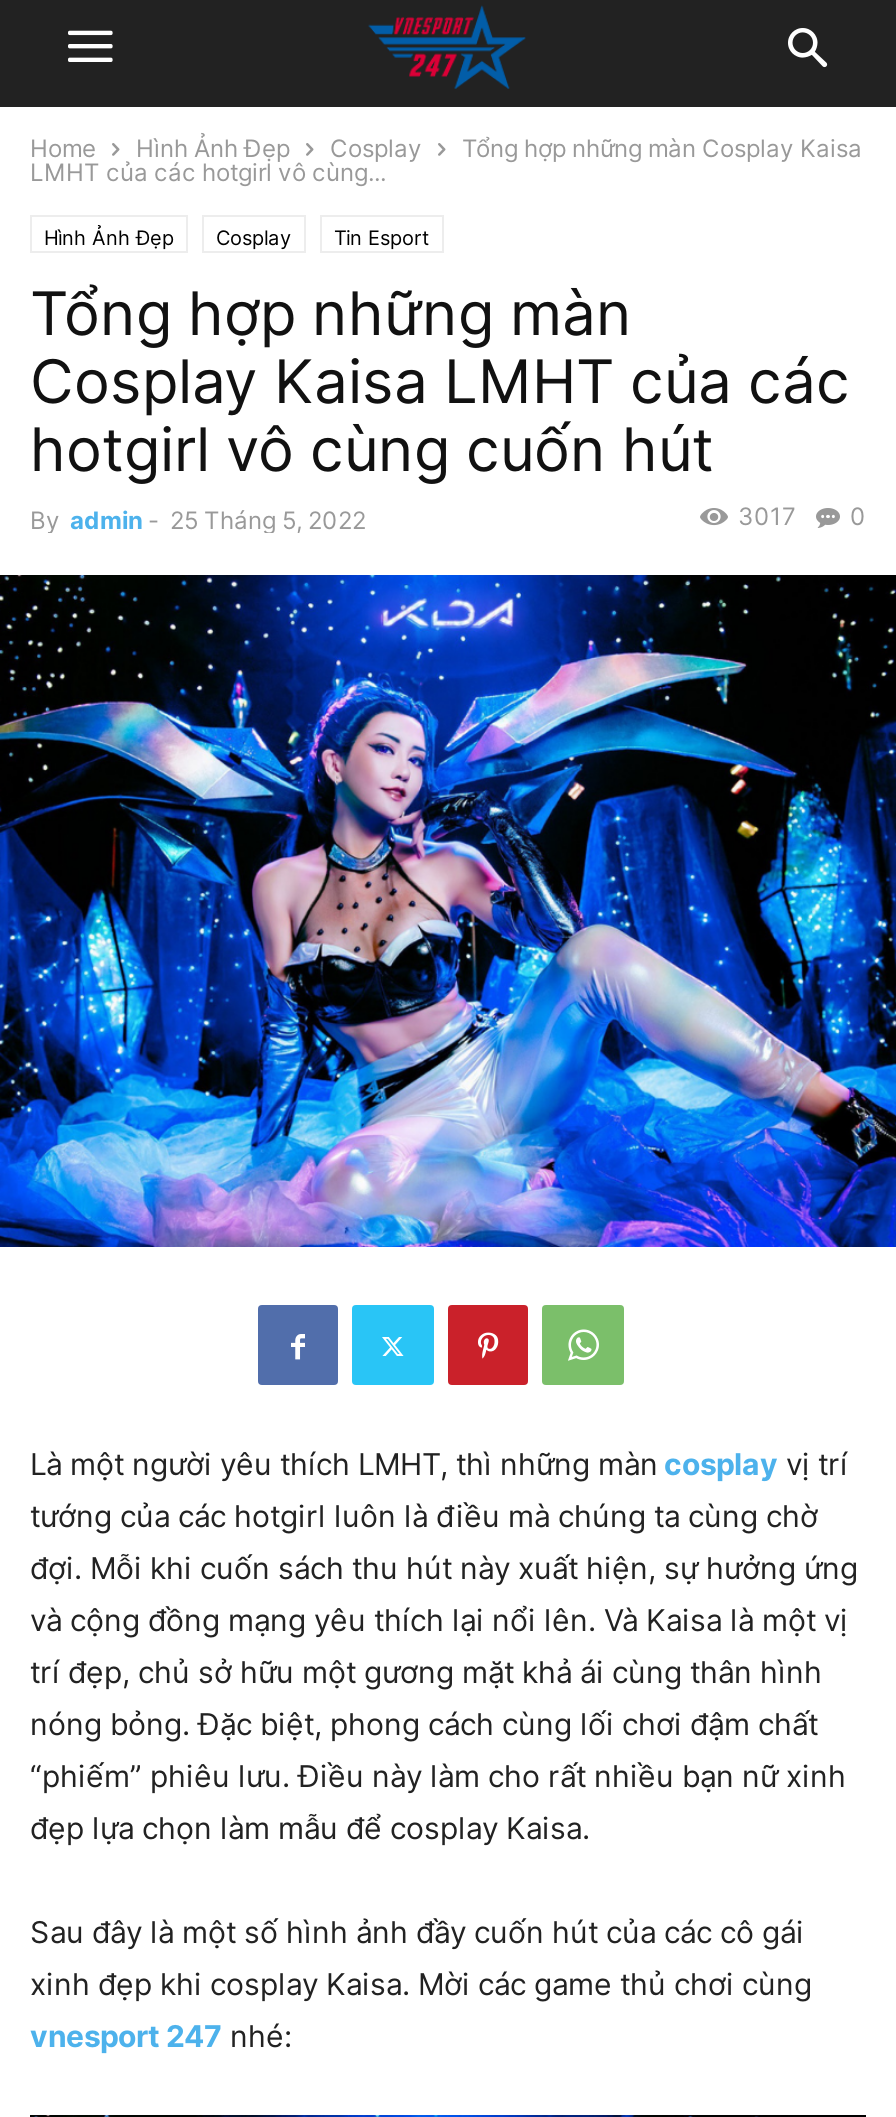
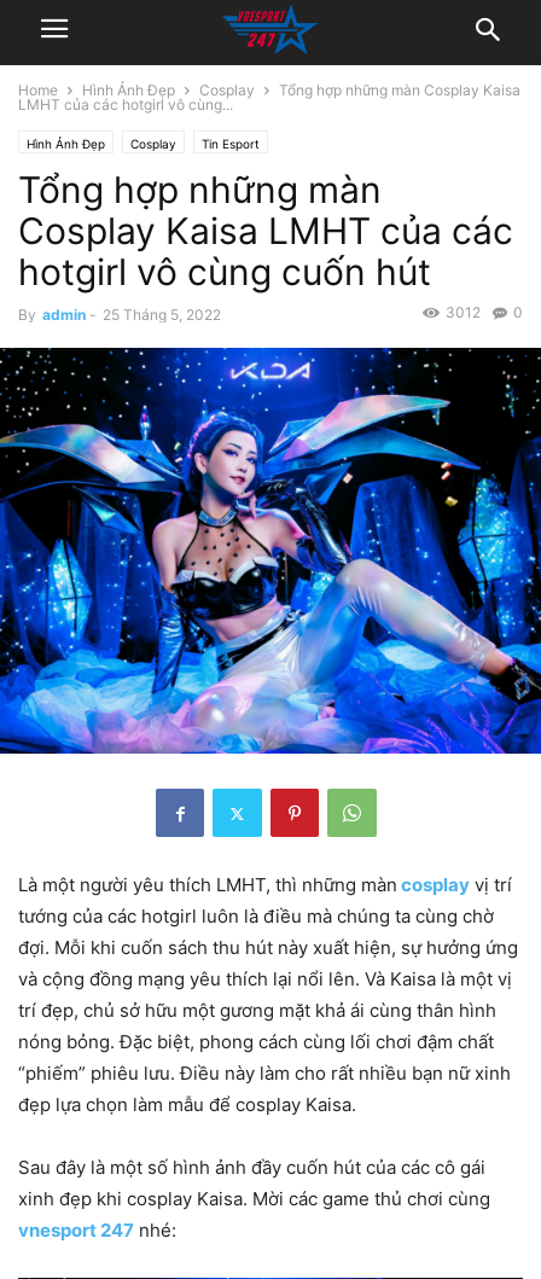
[738,501,866,531] 3017 0 -> [446,303,523,321] 3012 0

